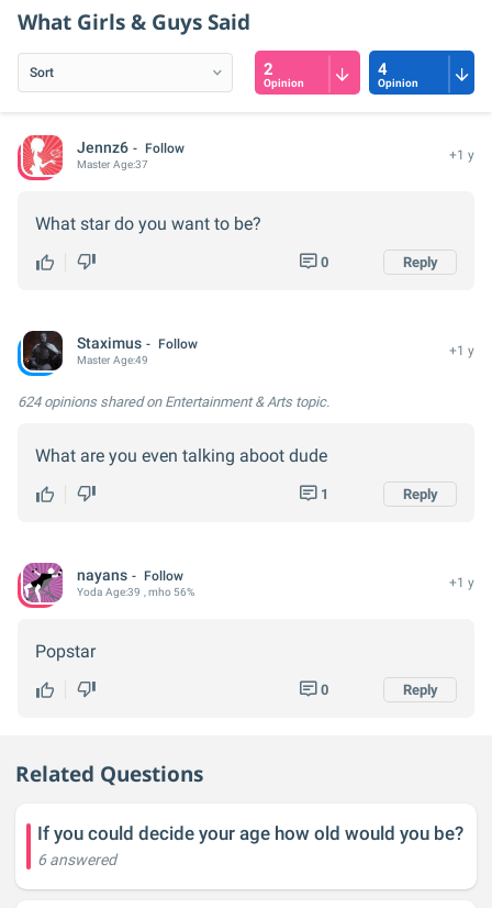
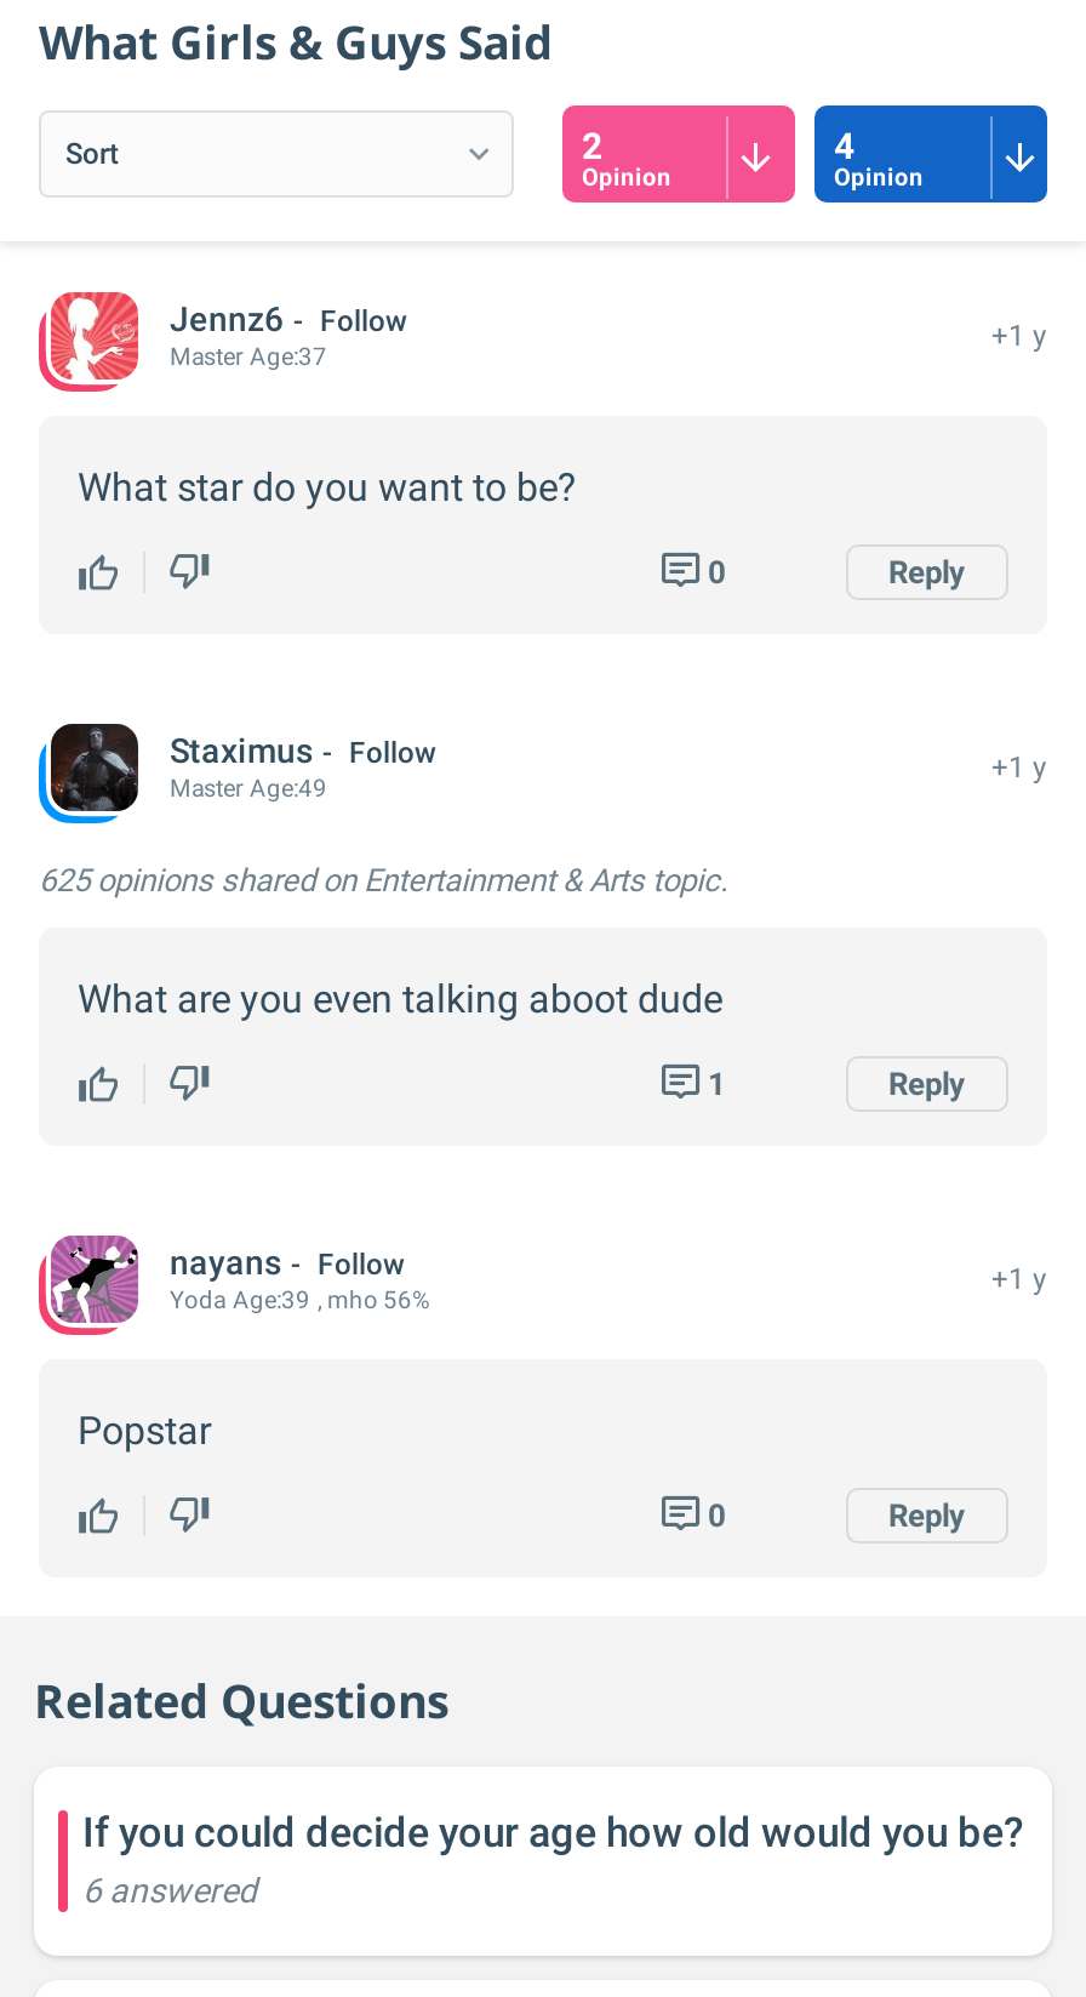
[18,394,329,410] 624 opinions shared on Entertainment & Arts topic. -> [39,862,727,898] 625 opinions shared on Entertainment & Arts topic.

